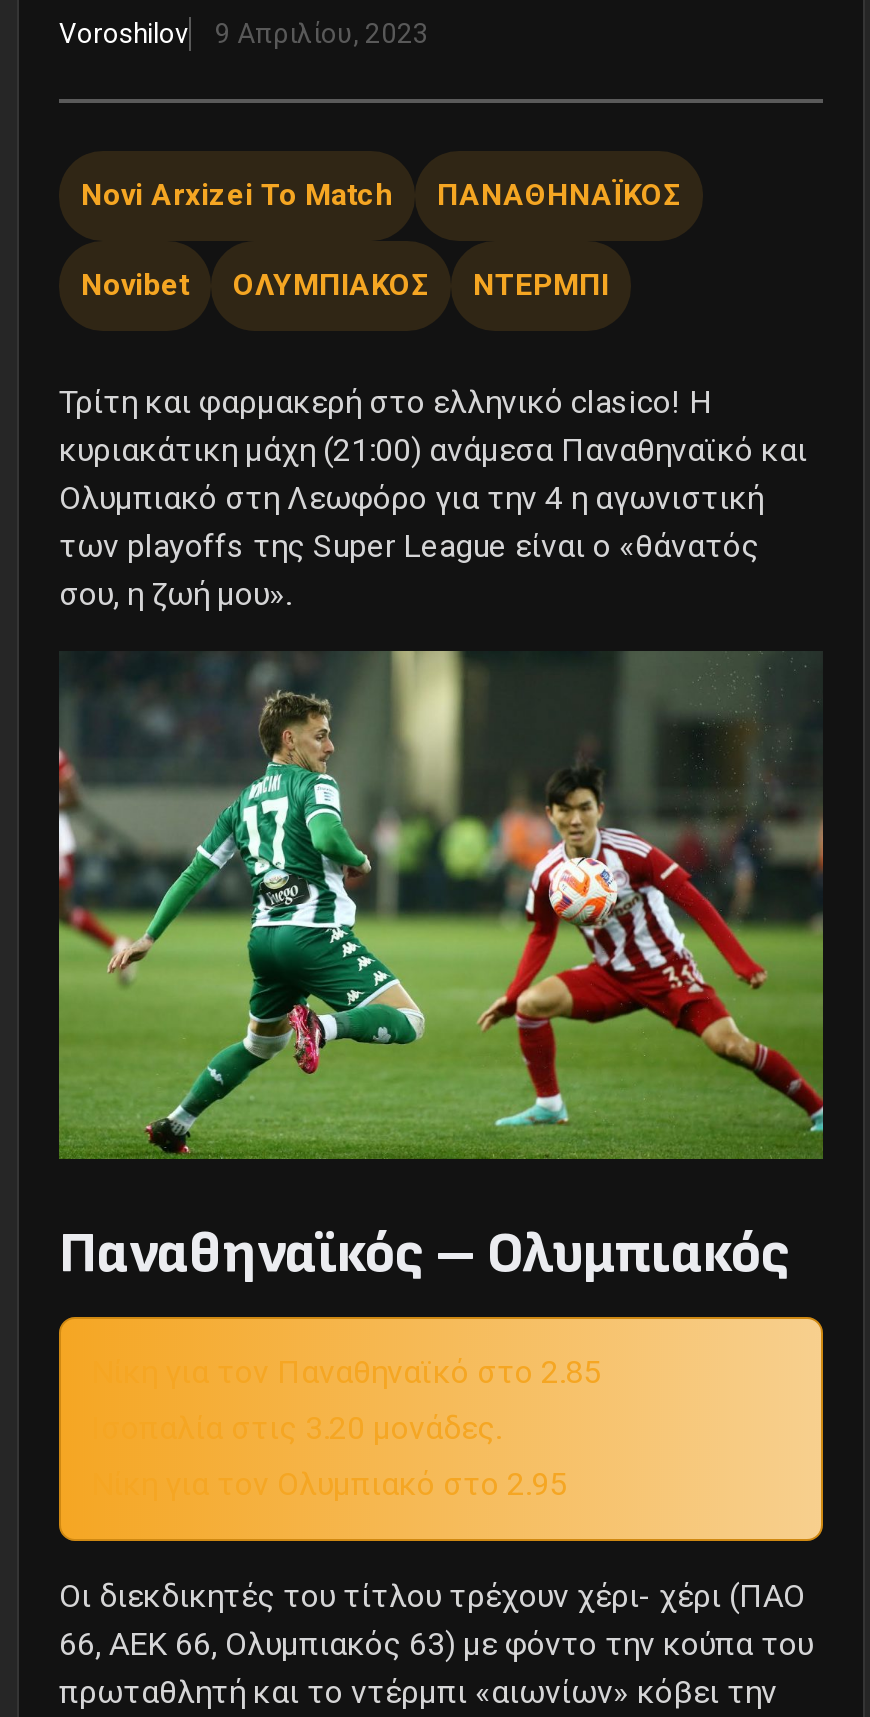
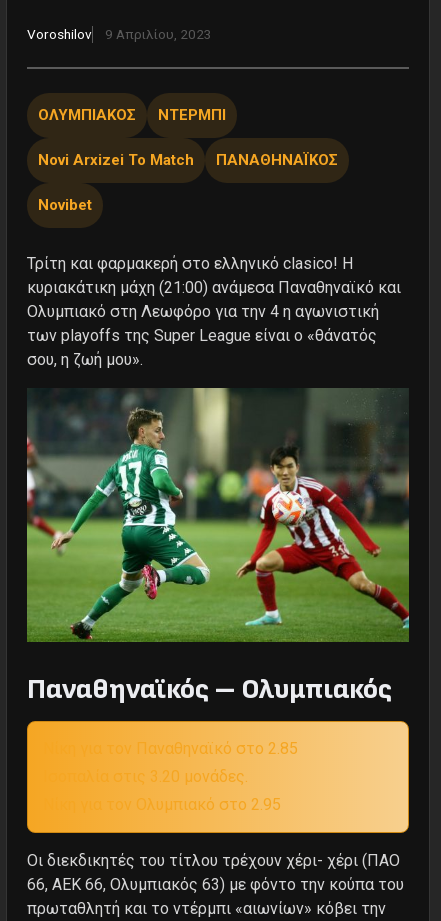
moved [233,267,609,303] -> [38,106,226,124]: ΟΛΥΜΠΙΑΚΟΣ | ΝΤΕΡΜΠΙ

